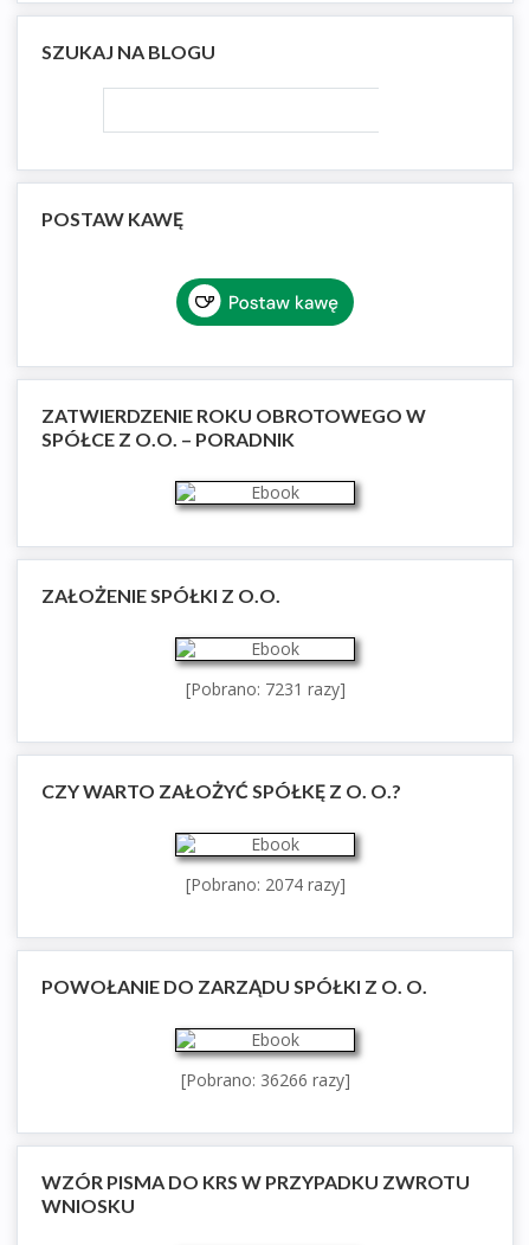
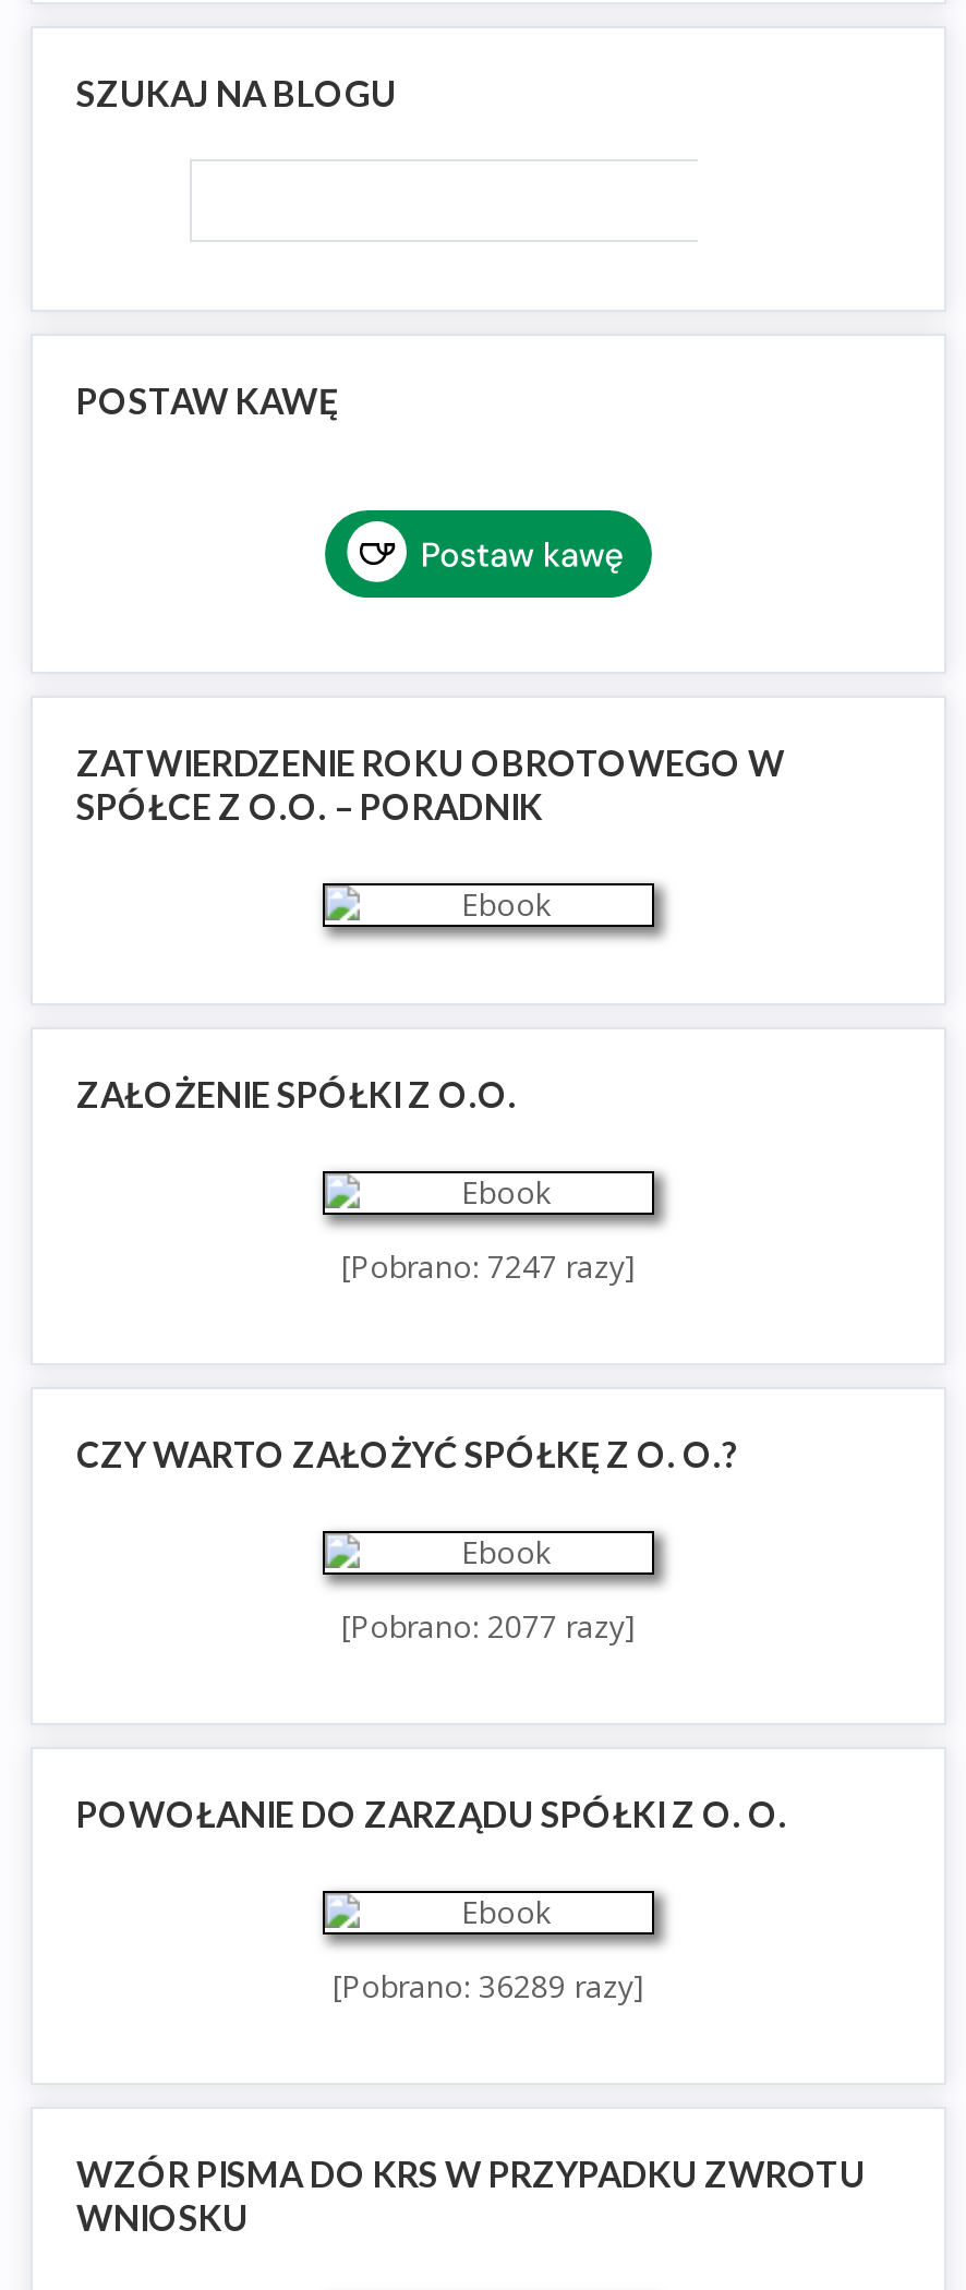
[185,677,345,700] [Pobrano: 7231 razy] -> [341,1244,636,1286] [Pobrano: 7247 razy]
[185,873,345,895] [Pobrano: 2074 razy] -> [341,1604,636,1646] [Pobrano: 2077 razy]
[180,1068,350,1091] [Pobrano: 36266 razy] -> [333,1964,644,2006] [Pobrano: 36289 razy]

